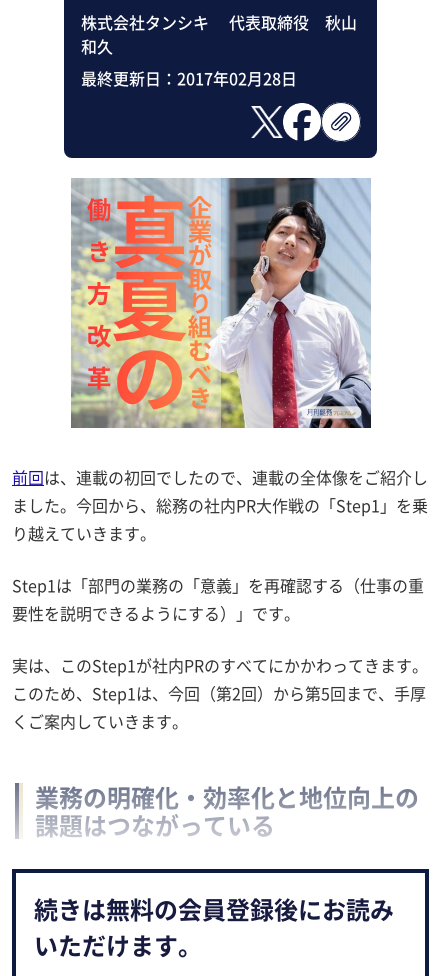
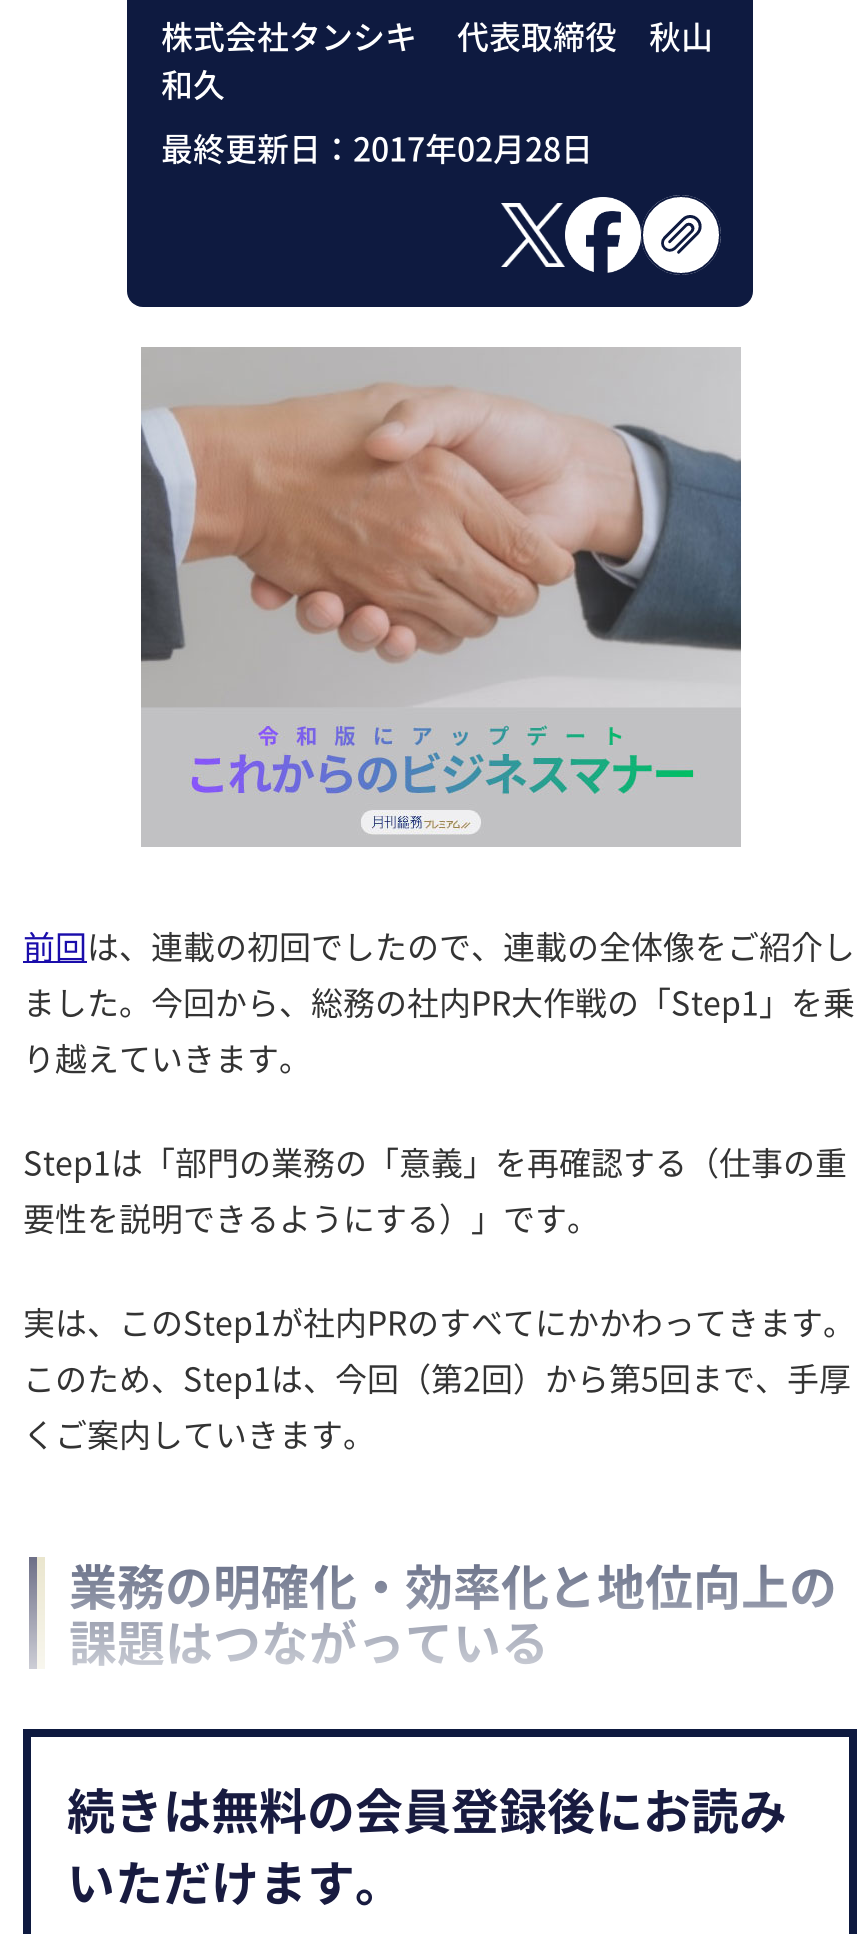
[71,178,371,429] [image] -> [139,349,743,847] [image]

